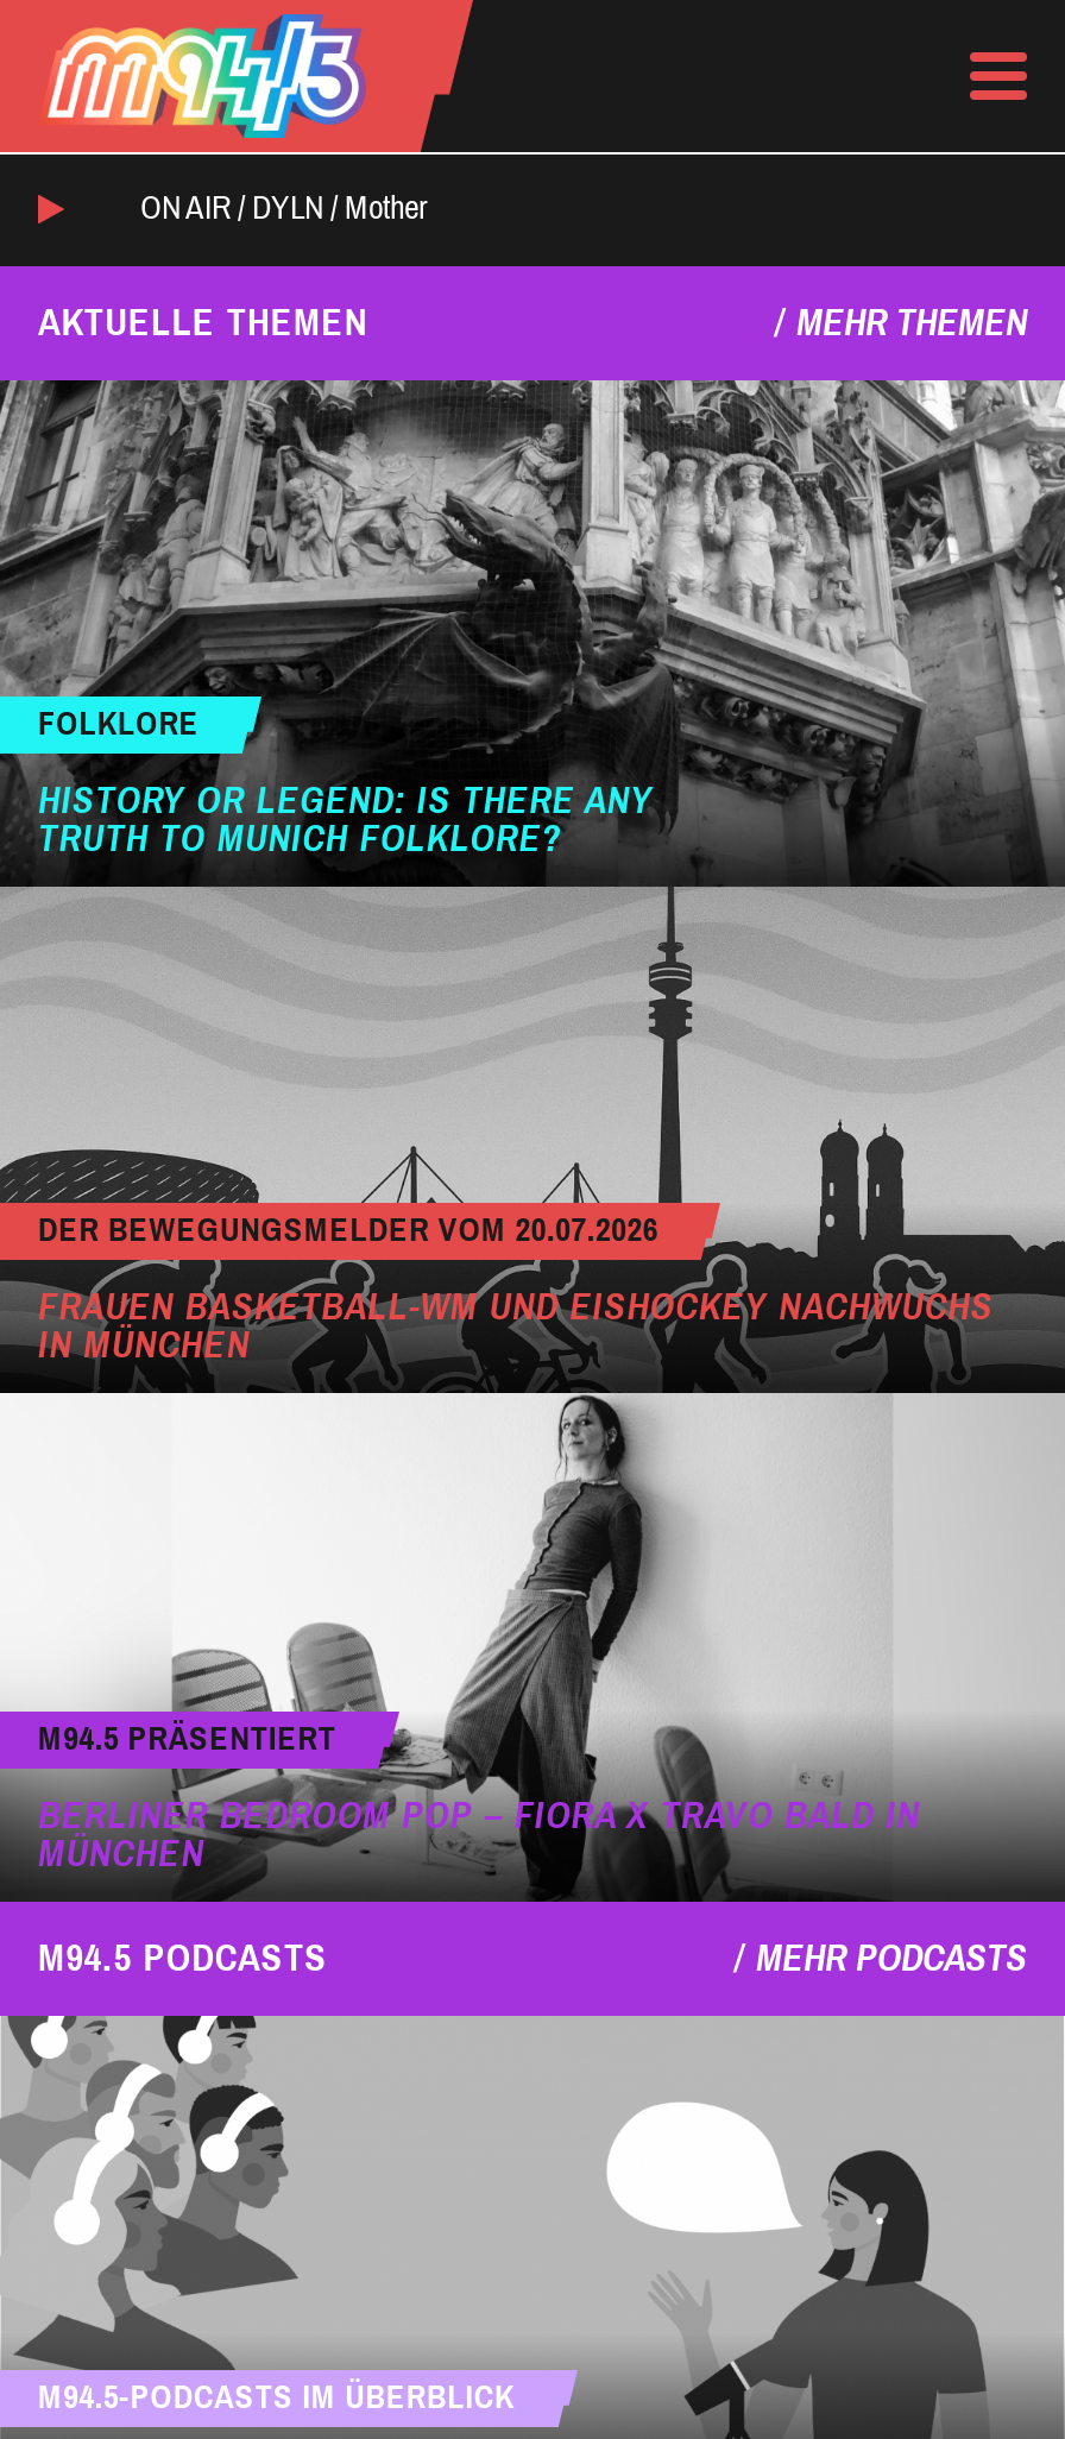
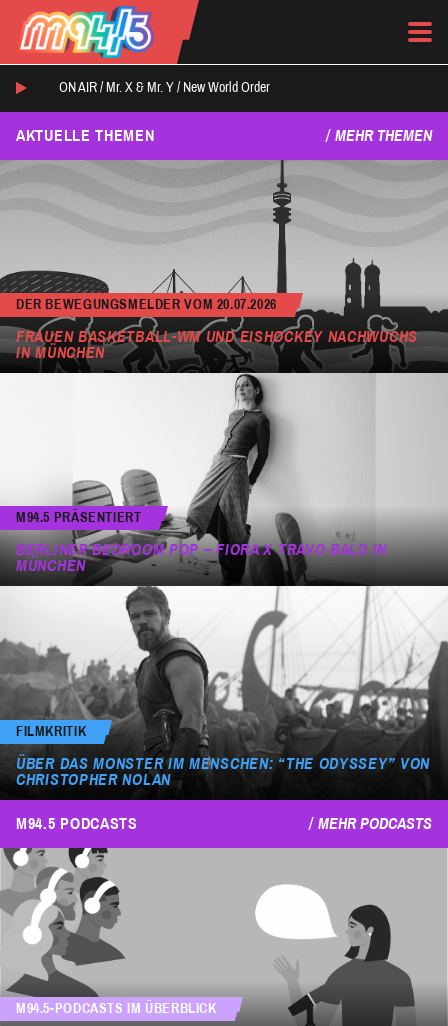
[140,191,428,226] ON AIR / DYLN / Mother -> [59,80,270,95] ON AIR / Mr. X & Mr. Y / New World Order
[7,378,1058,889] [image] | FOLKLORE | HISTORY OR LEGEND: IS THERE ANY | TRUTH TO MUNICH FOLKLORE? -> none
moved [38,1213,994,1873] -> [16,297,418,574]: [image] | DER BEWEGUNGSMELDER VOM 20.07.2026 | FRAUEN BASKETBALL-WM UND EISHOCKEY NACHWUCHS | IN MÜNCHEN | M94.5 PRÄSENTIERT | MÜNCHEN
none -> [3,585,445,800] [image] | FILMKRITIK | ÜBER DAS MONSTER IM MENSCHEN: “THE ODYSSEY” VON | CHRISTOPHER NOLAN

